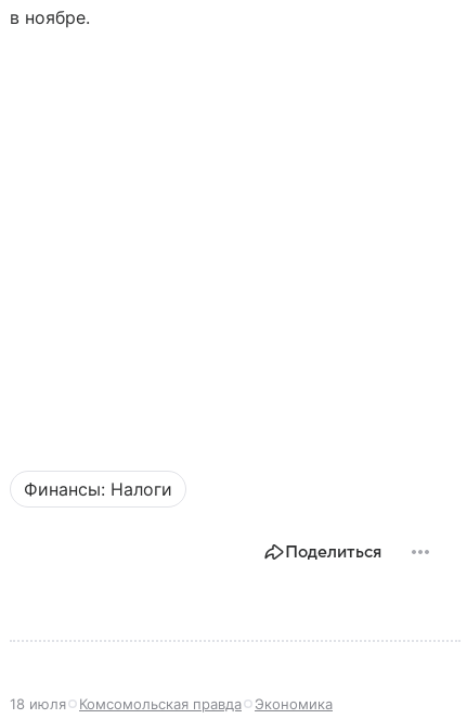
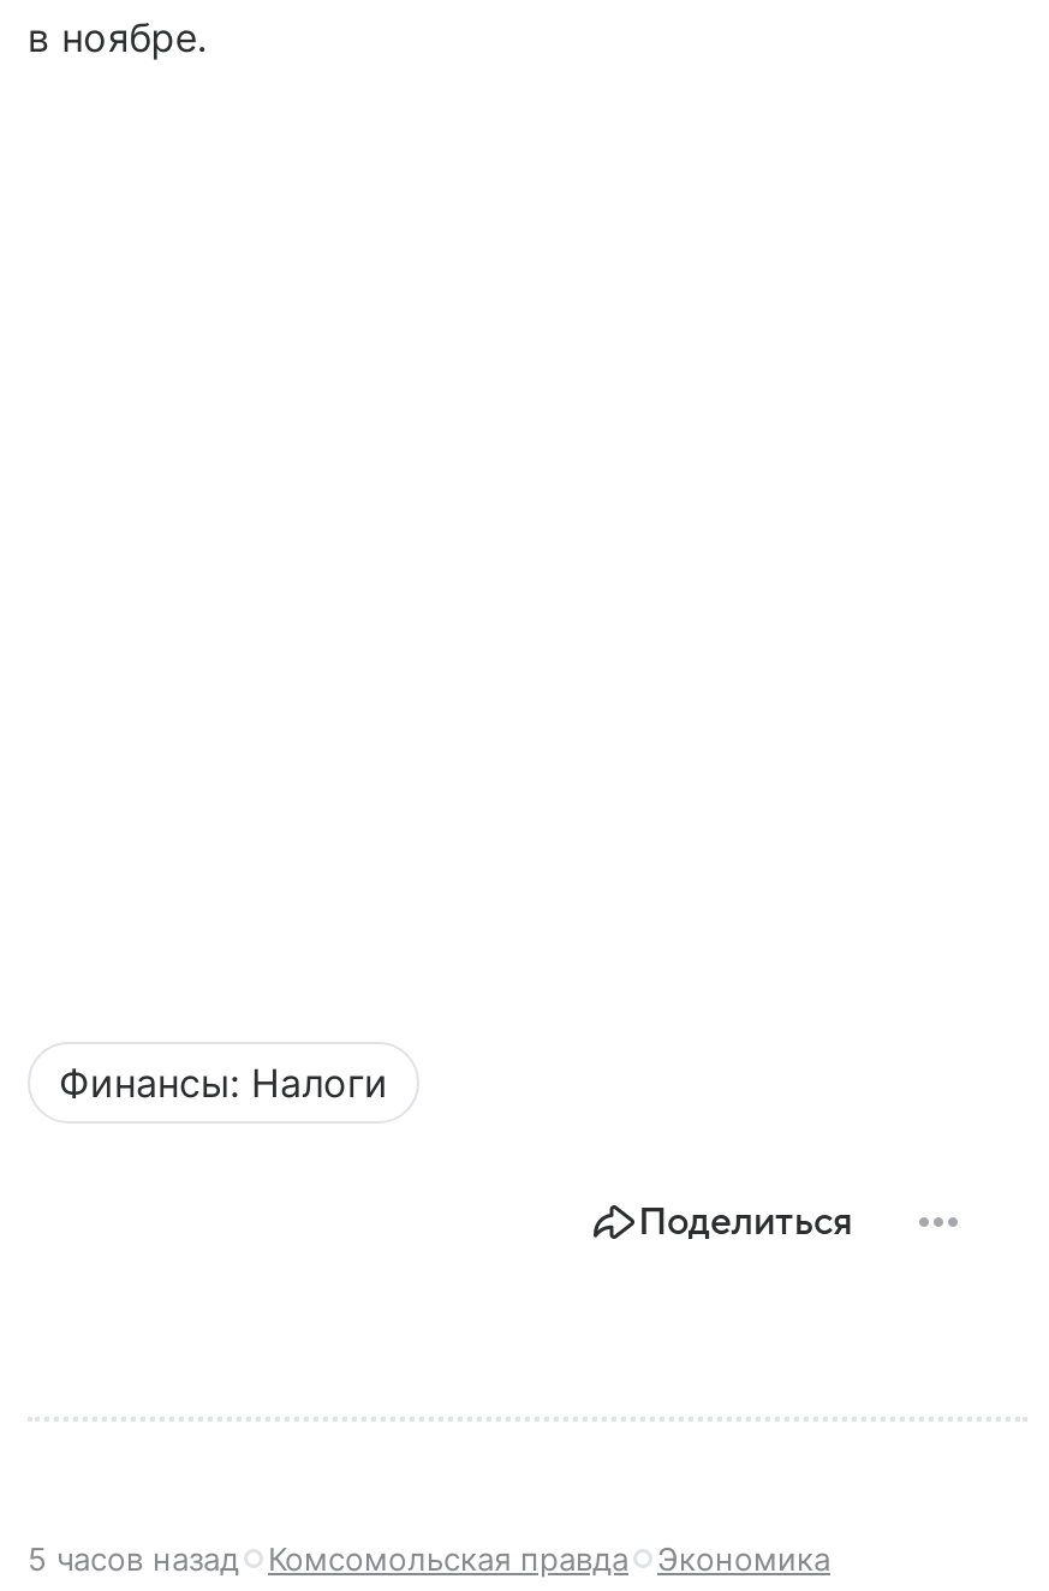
[10,695,333,712] 18 июля Комсомольская правда Экономика -> [28,1539,830,1578] 5 часов назад Комсомольская правда Экономика

